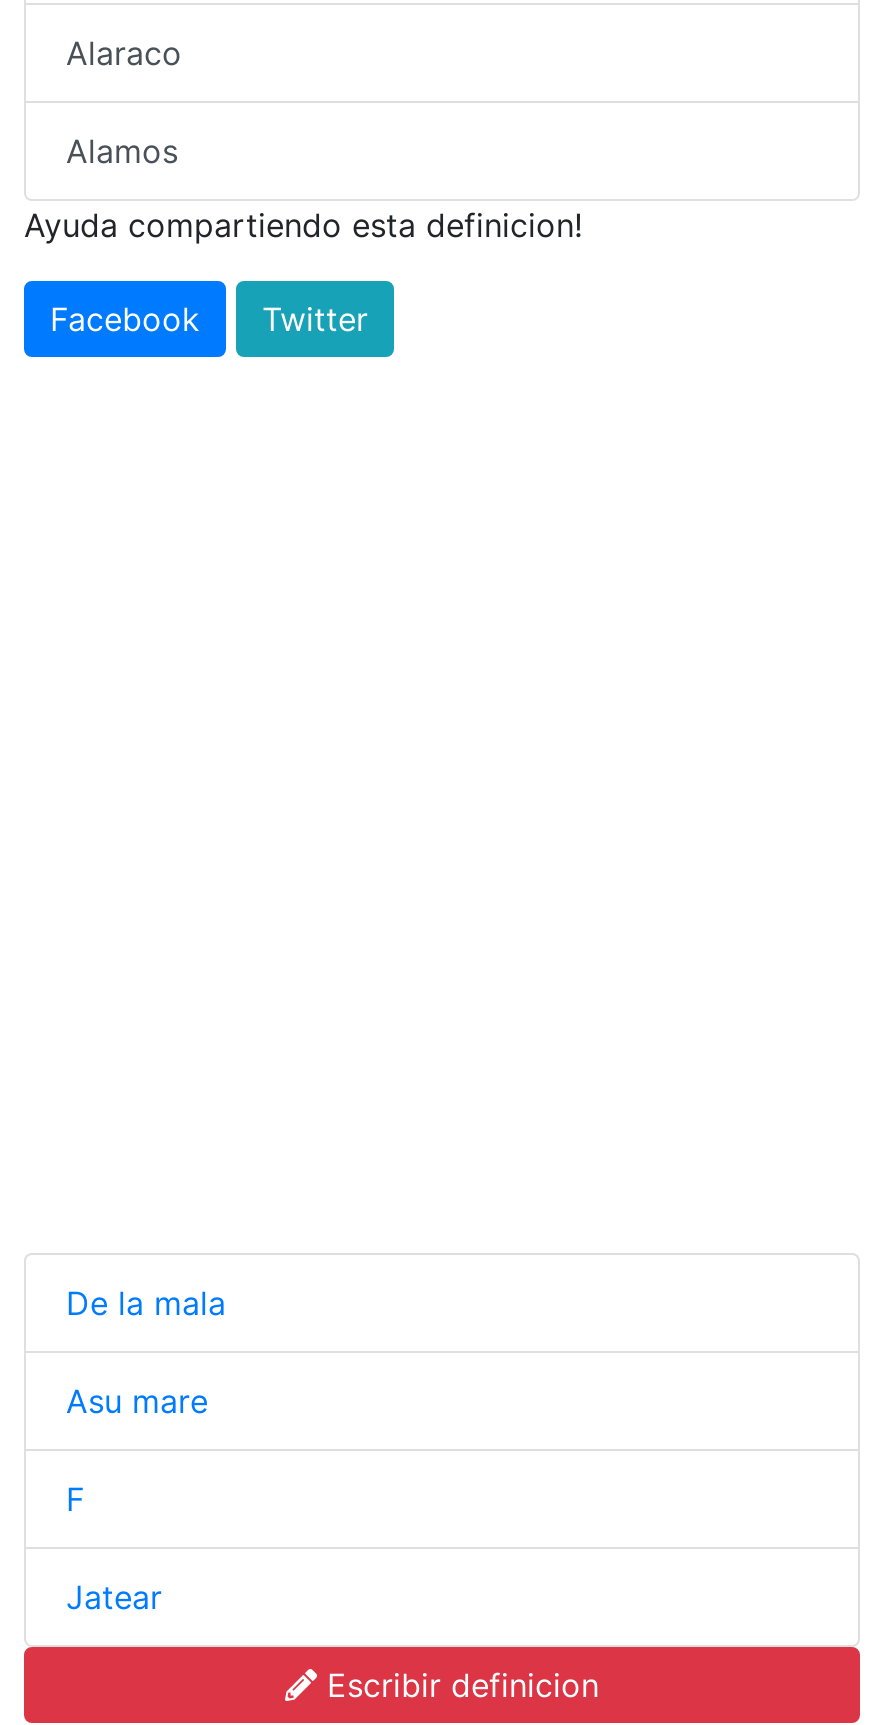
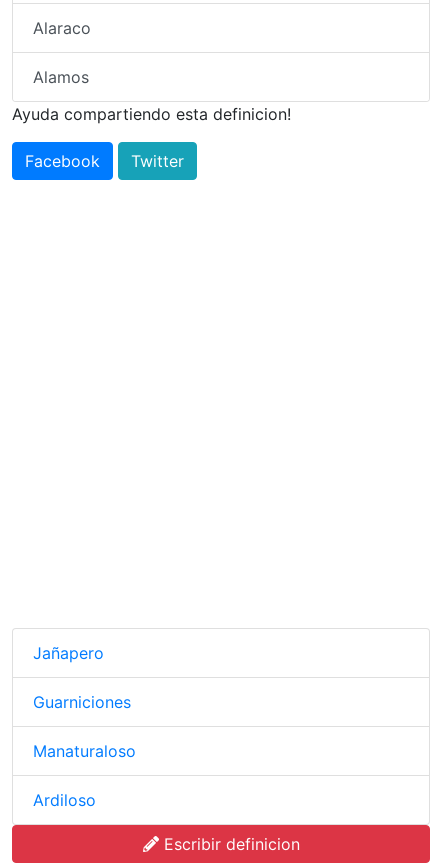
[66,1283,226,1323] De la mala -> [33,643,104,663] Jañapero
[66,1381,208,1421] Asu mare -> [33,692,131,712] Guarniciones
[66,1479,84,1519] F -> [33,741,136,761] Manaturaloso
[66,1577,162,1617] Jatear -> [33,790,96,810] Ardiloso

